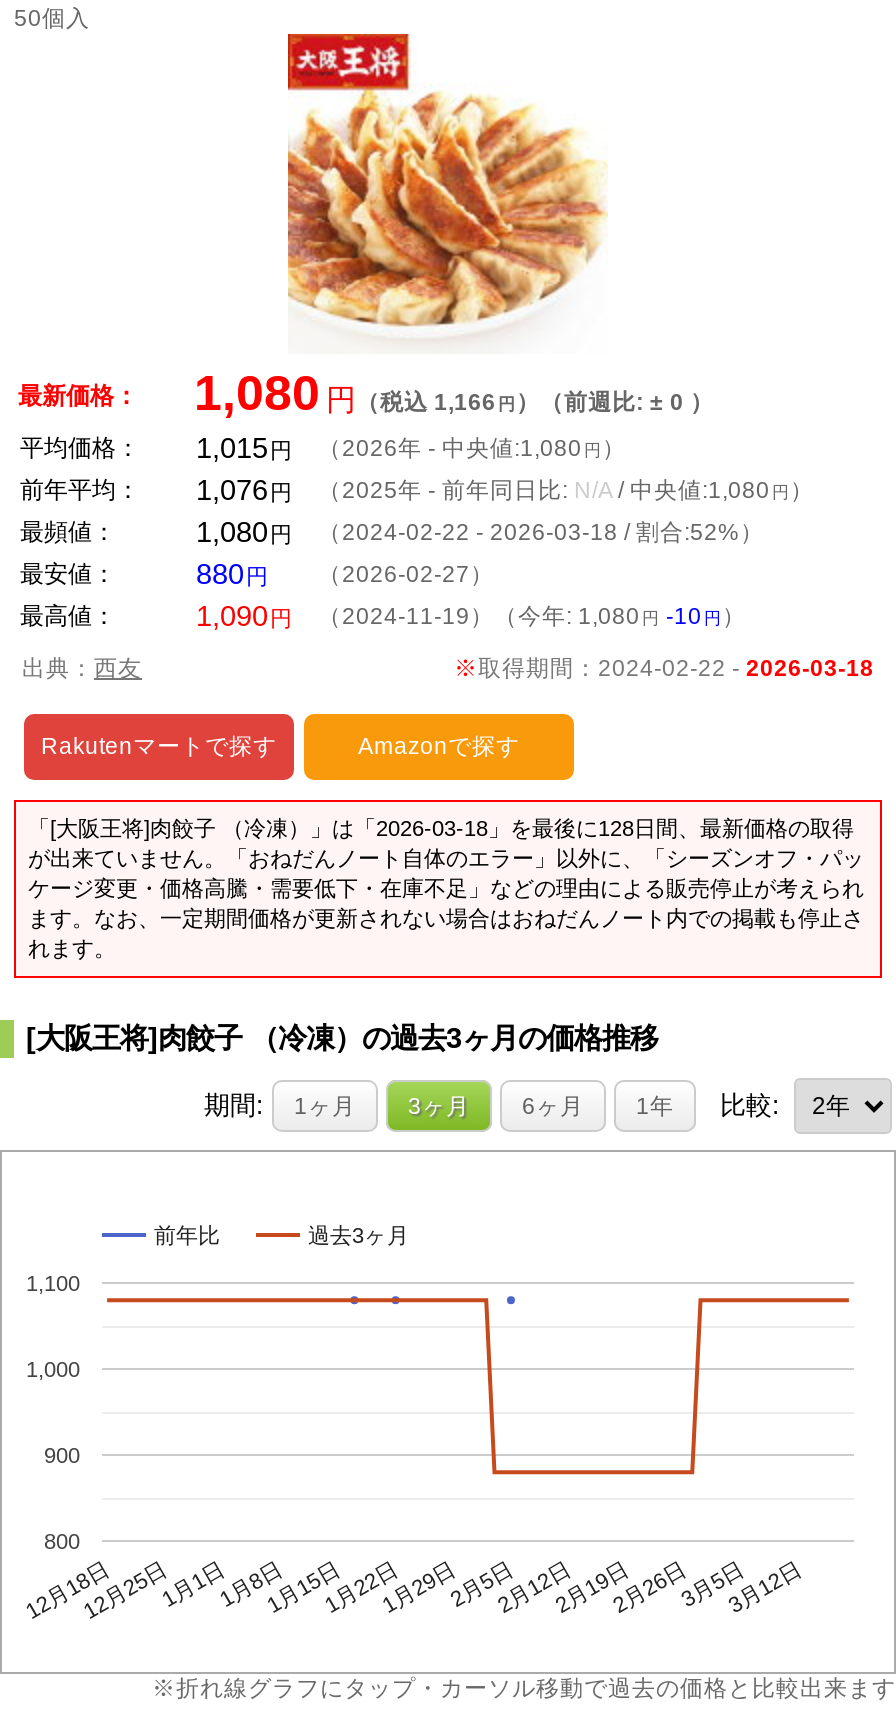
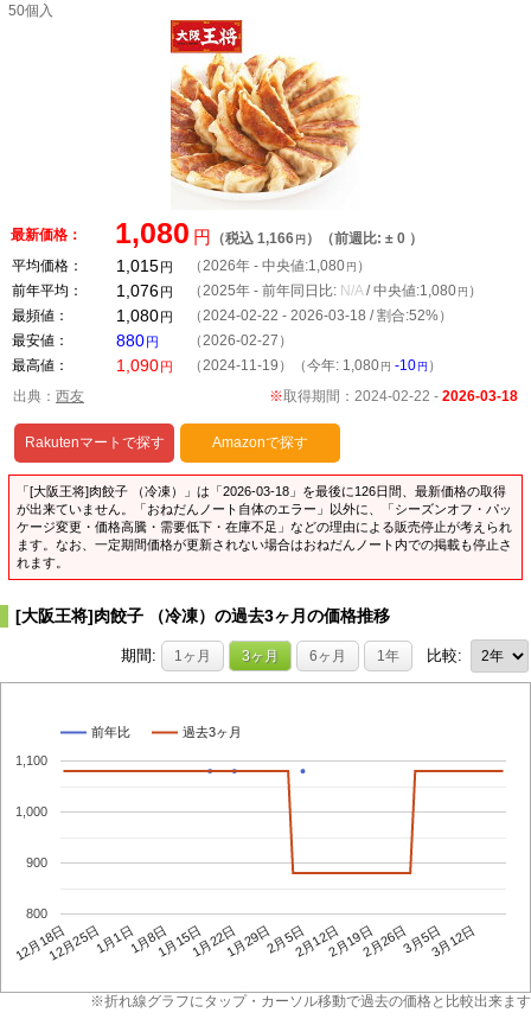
[28,816,854,840] 「[大阪王将]肉餃子 （冷凍）」は「2026-03-18」を最後に128日間、最新価格の取得 -> [17,484,506,498] 「[大阪王将]肉餃子 （冷凍）」は「2026-03-18」を最後に126日間、最新価格の取得

